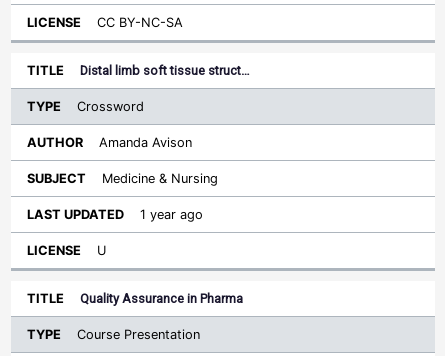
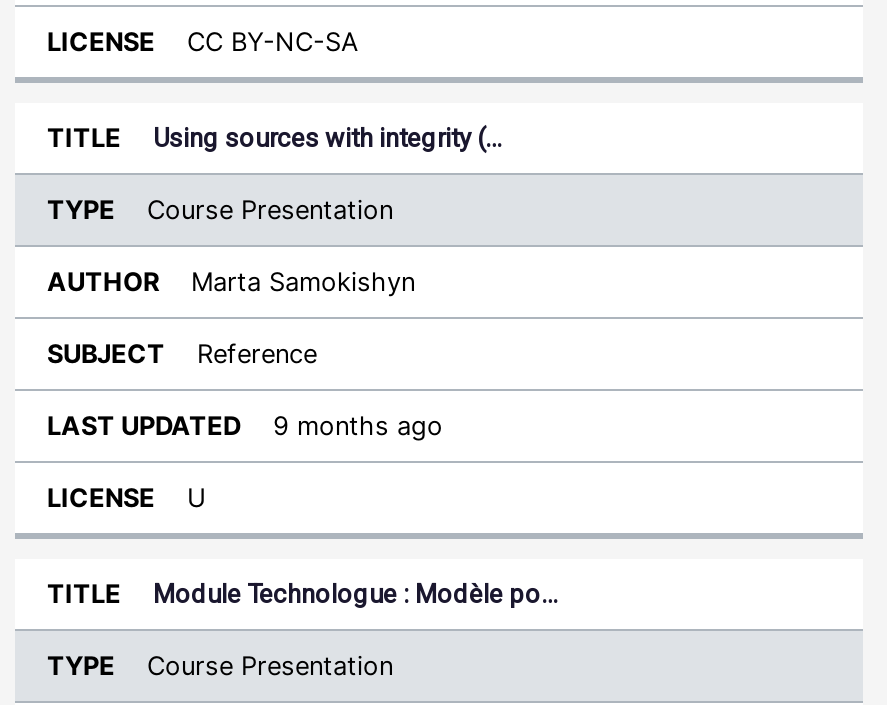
[80,63,250,78] Distal limb soft tissue struct… -> [153,123,503,153] Using sources with integrity (…
[77,99,144,114] Crossword -> [147,195,393,225] Course Presentation
[99,135,192,150] Amanda Avison -> [191,267,415,297] Marta Samokishyn
[102,171,218,186] Medicine & Nursing -> [197,339,317,369] Reference
[140,207,203,222] 1 year ago -> [273,411,443,441] 9 months ago
[80,291,243,306] Quality Assurance in Pharma -> [153,579,559,609] Module Technologue : Modèle po…

